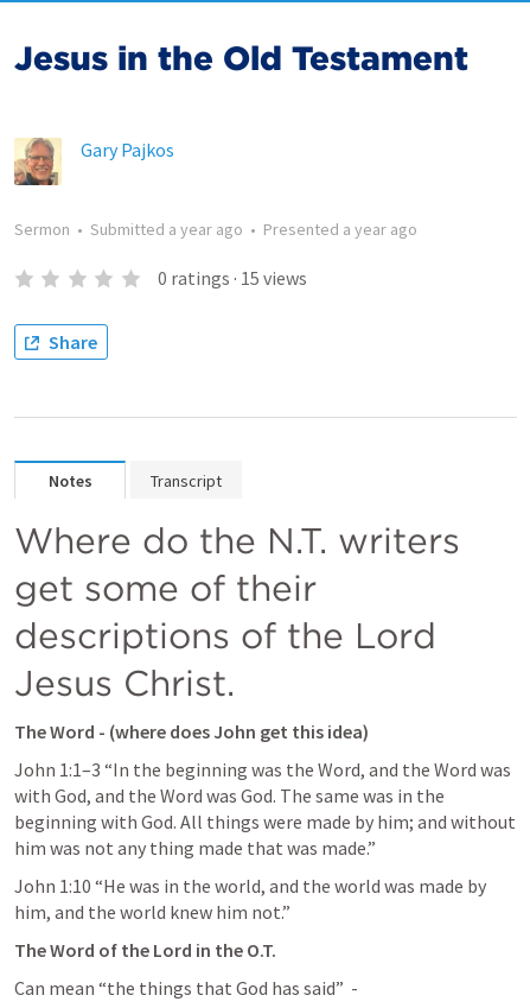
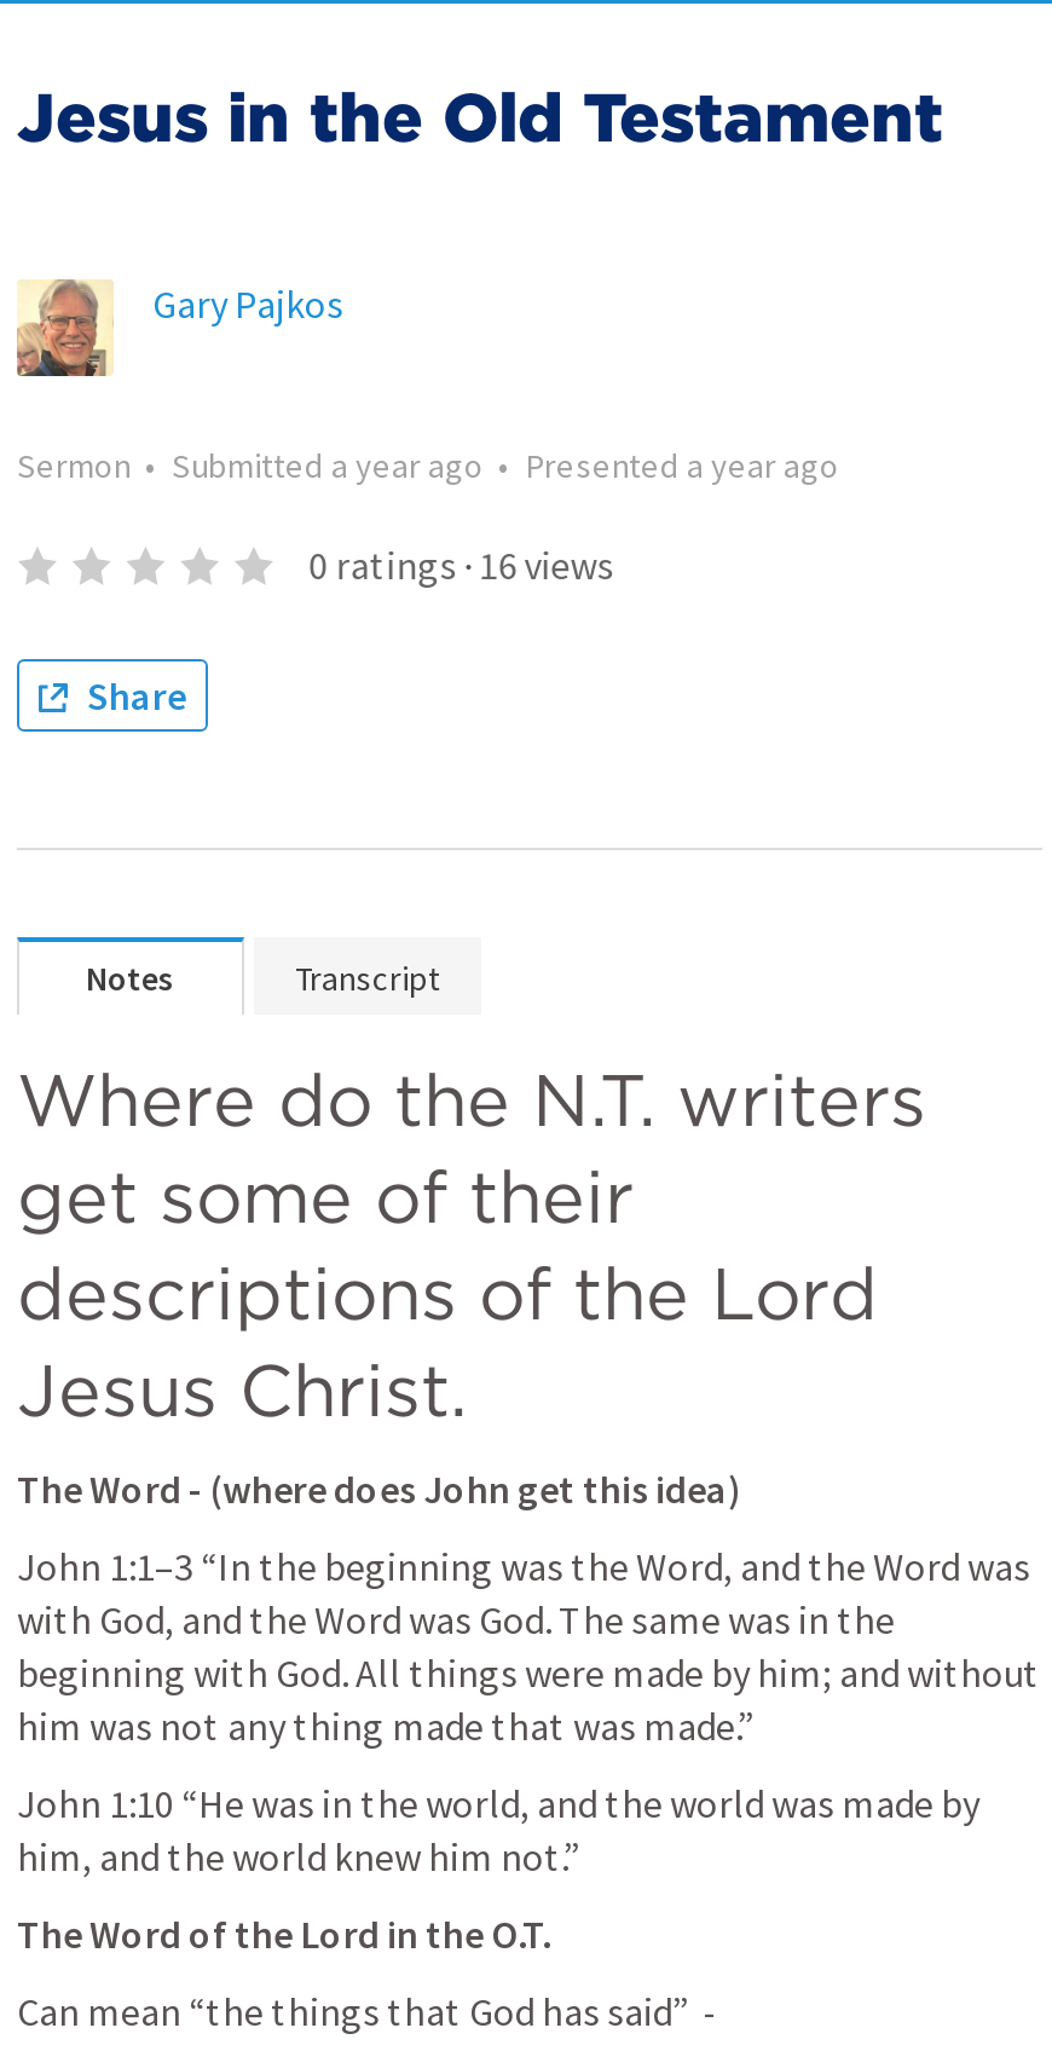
[157,266,307,290] 0 ratings · 15 views -> [309,541,614,589] 0 ratings · 16 views

